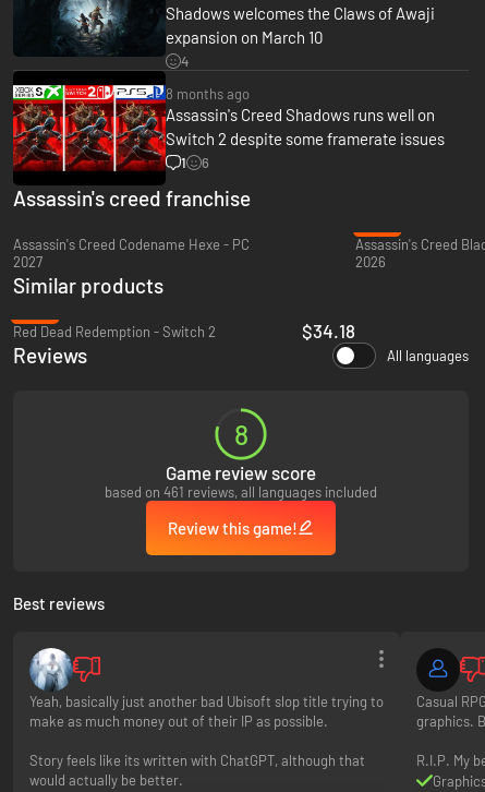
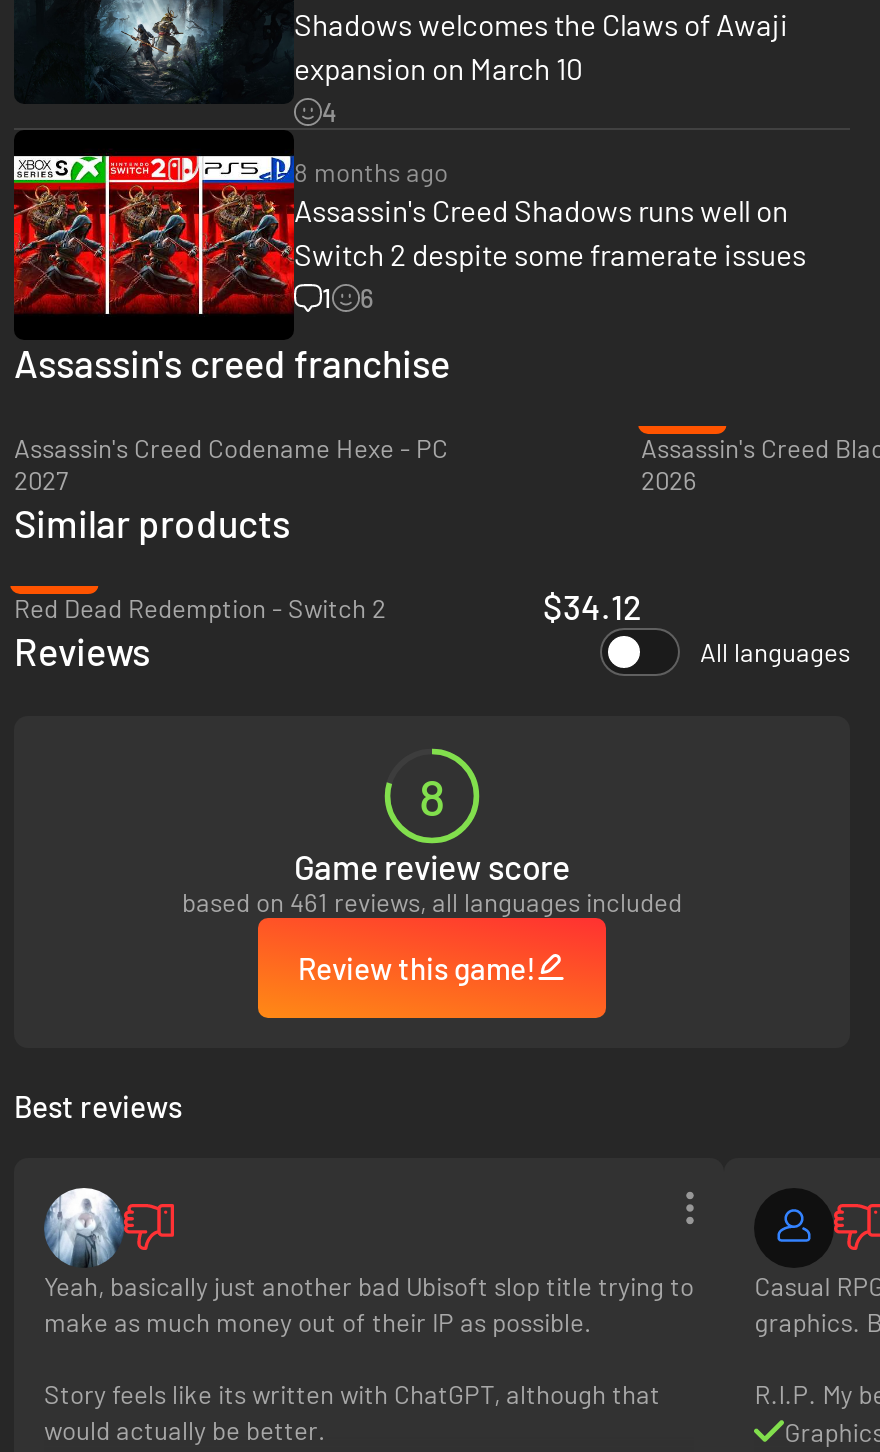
[301,319,355,341] $34.18 -> [543,585,641,625] $34.12

